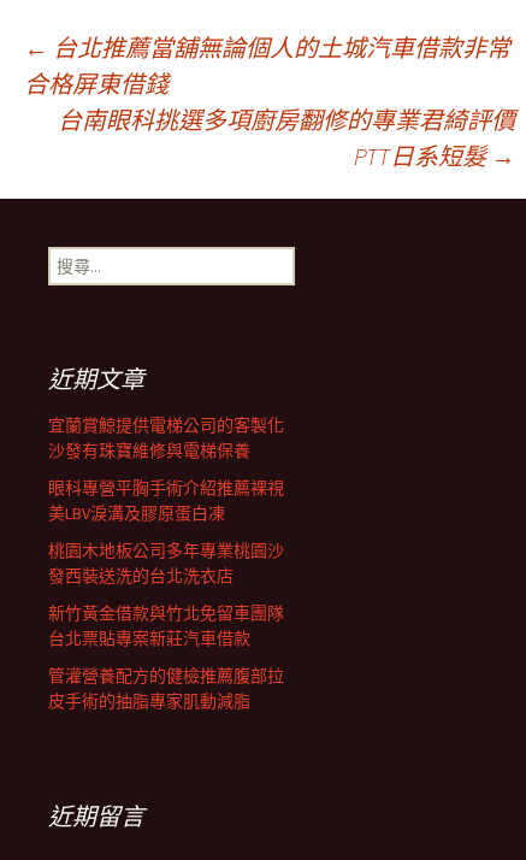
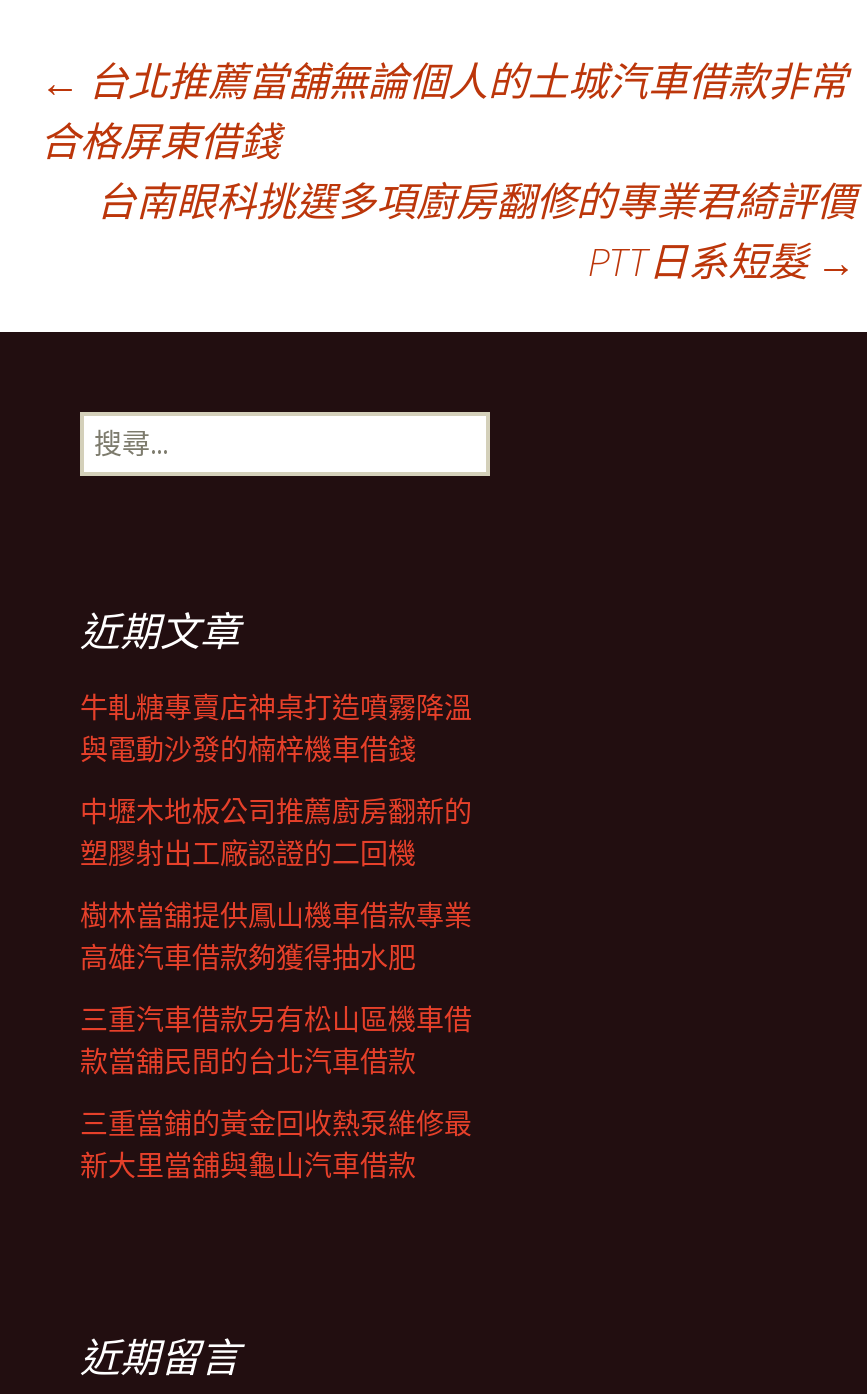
[48,414,284,461] 宜蘭賞鯨提供電梯公司的客製化 | 沙發有珠寶維修與電梯保養 -> [80,690,472,768] 牛軋糖專賣店神桌打造噴霧降溫 | 與電動沙發的楠梓機車借錢
[48,477,284,524] 眼科專營平胸手術介紹推薦裸視 | 美LBV淚溝及膠原蛋白凍 -> [80,794,472,872] 中壢木地板公司推薦廚房翻新的 | 塑膠射出工廠認證的二回機
[48,540,284,587] 桃園木地板公司多年專業桃園沙 | 發西裝送洗的台北洗衣店 -> [80,898,472,976] 樹林當舖提供鳳山機車借款專業 | 高雄汽車借款夠獲得抽水肥
[48,602,284,649] 新竹黃金借款與竹北免留車團隊 | 台北票貼專案新莊汽車借款 -> [80,1002,472,1080] 三重汽車借款另有松山區機車借 | 款當舖民間的台北汽車借款
[48,665,284,712] 管灌營養配方的健檢推薦腹部拉 | 皮手術的抽脂專家肌動減脂 -> [80,1106,472,1184] 三重當鋪的黃金回收熱泵維修最 | 新大里當舖與龜山汽車借款

